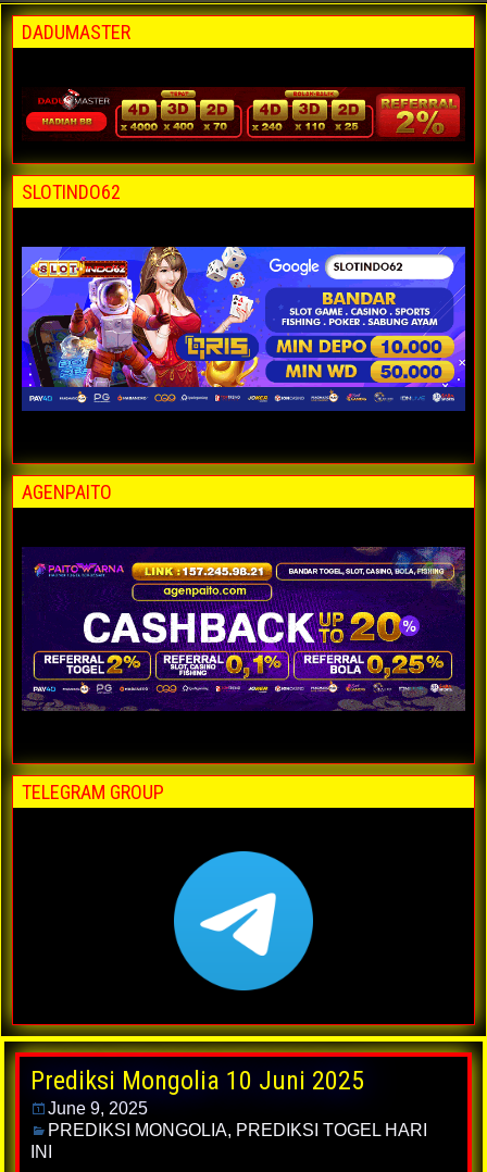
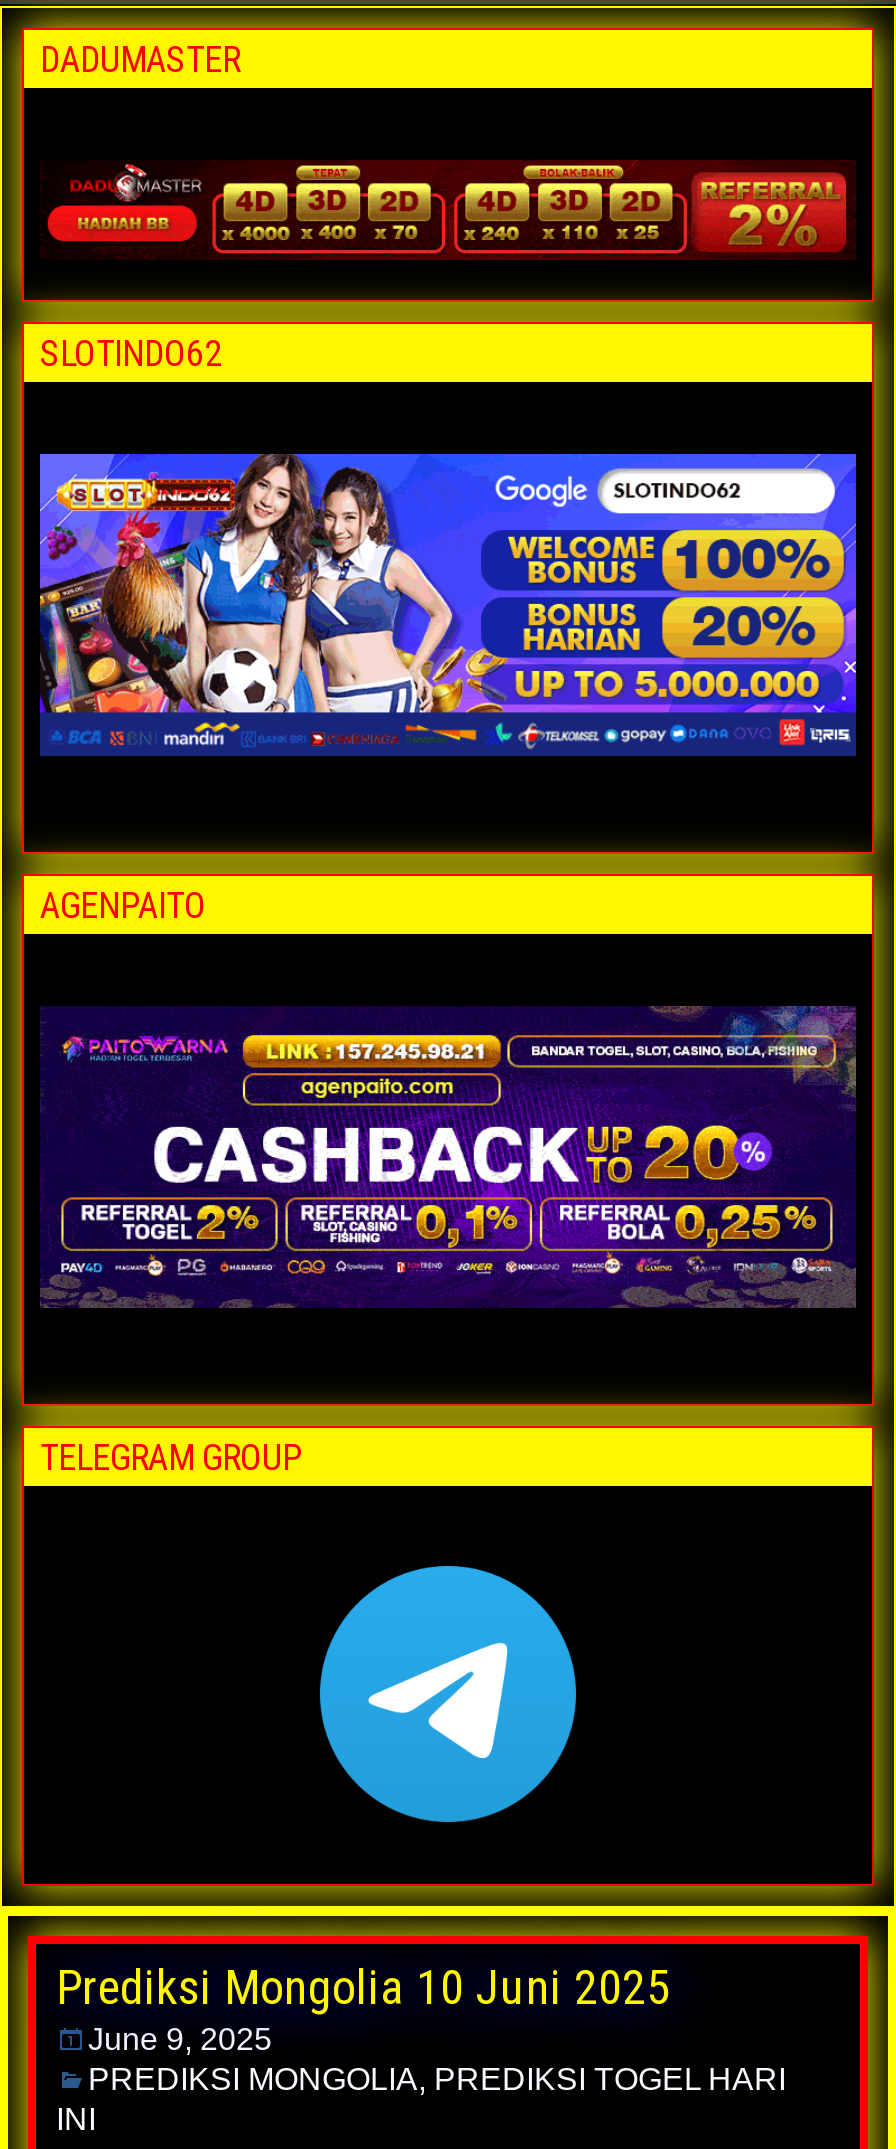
[21,246,462,406] [image] -> [38,452,852,750] [image]

